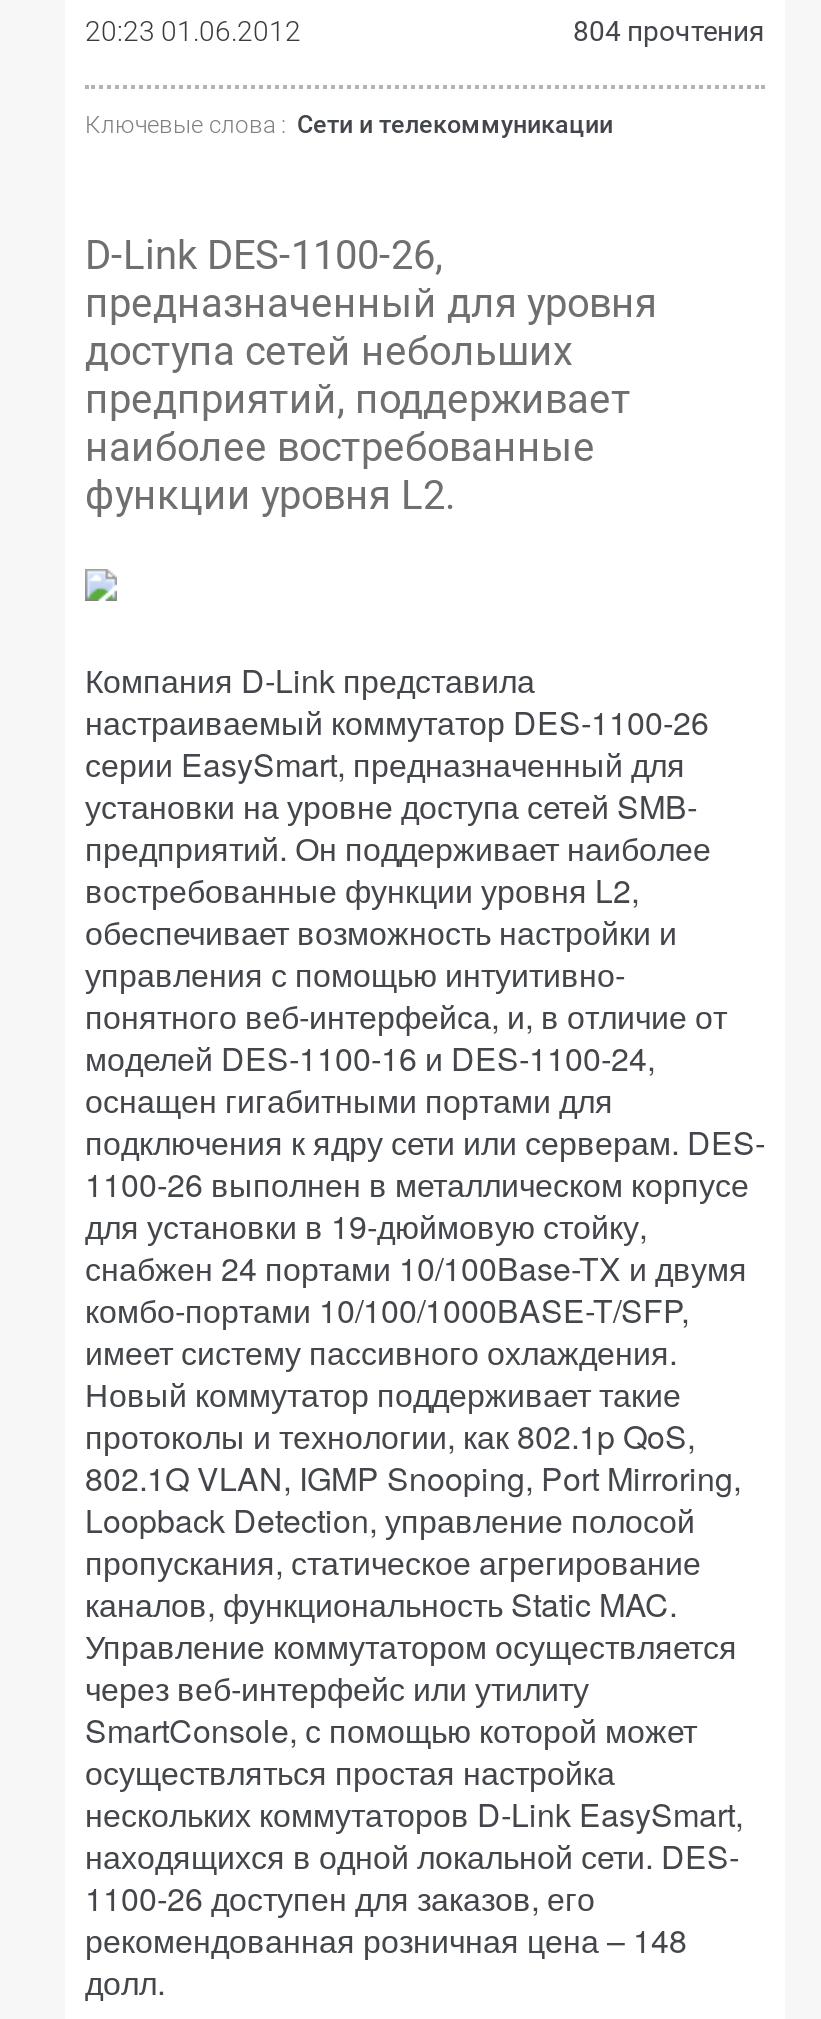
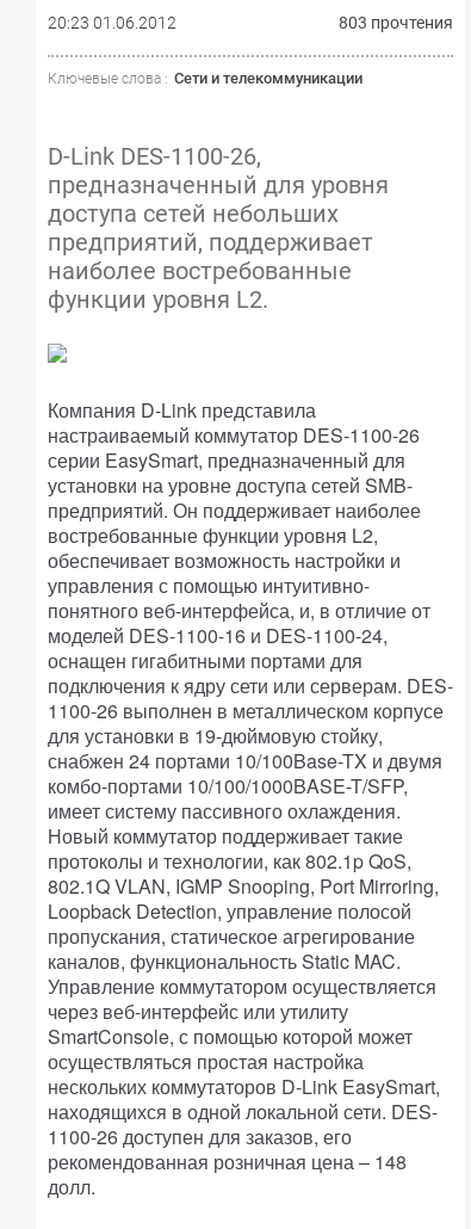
[573,15,765,47] 804 прочтения -> [339,13,453,32] 803 прочтения

